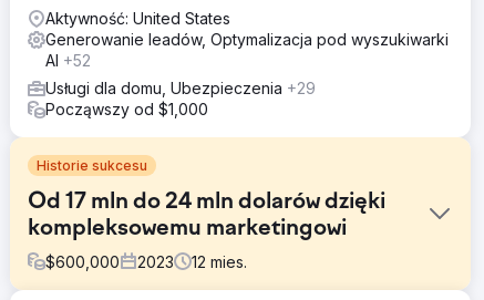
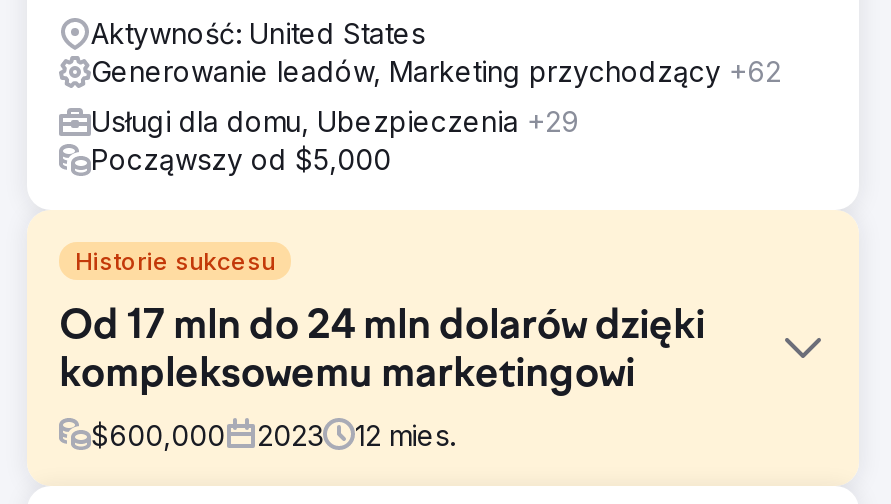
[45,29,449,69] Generowanie leadów, Optymalizacja pod wyszukiwarki | AI +52 -> [91,53,781,87] Generowanie leadów, Marketing przychodzący +62
[45,99,208,118] Począwszy od $1,000 -> [91,141,391,175] Począwszy od $5,000

